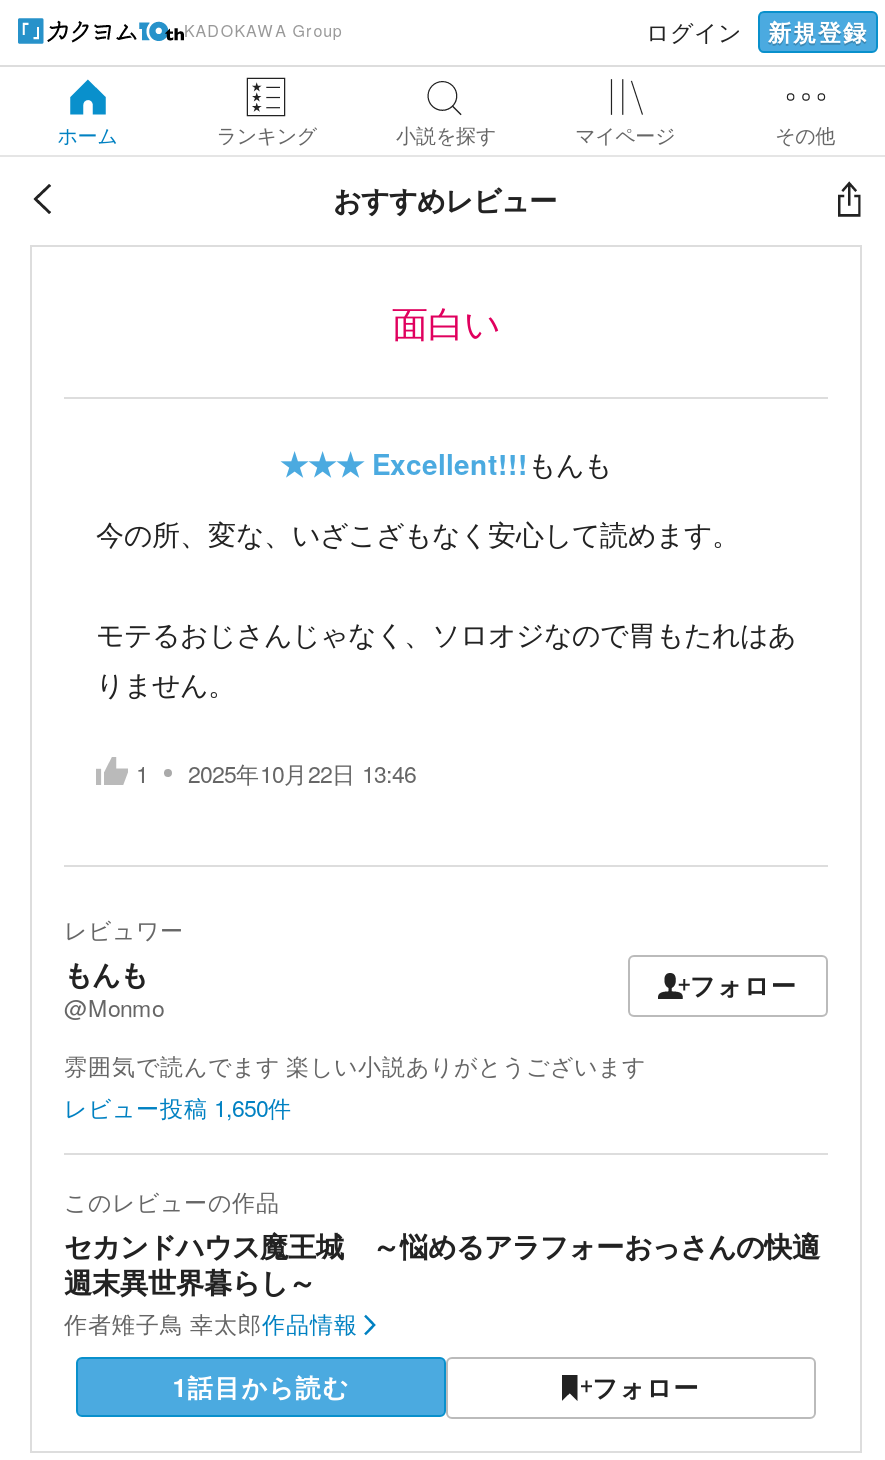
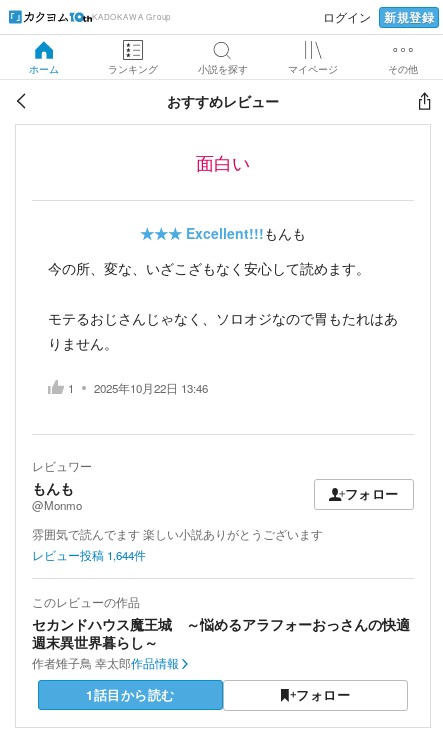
[64,1091,292,1123] レビュー投稿1,650件 -> [32,547,146,563] レビュー投稿1,644件

